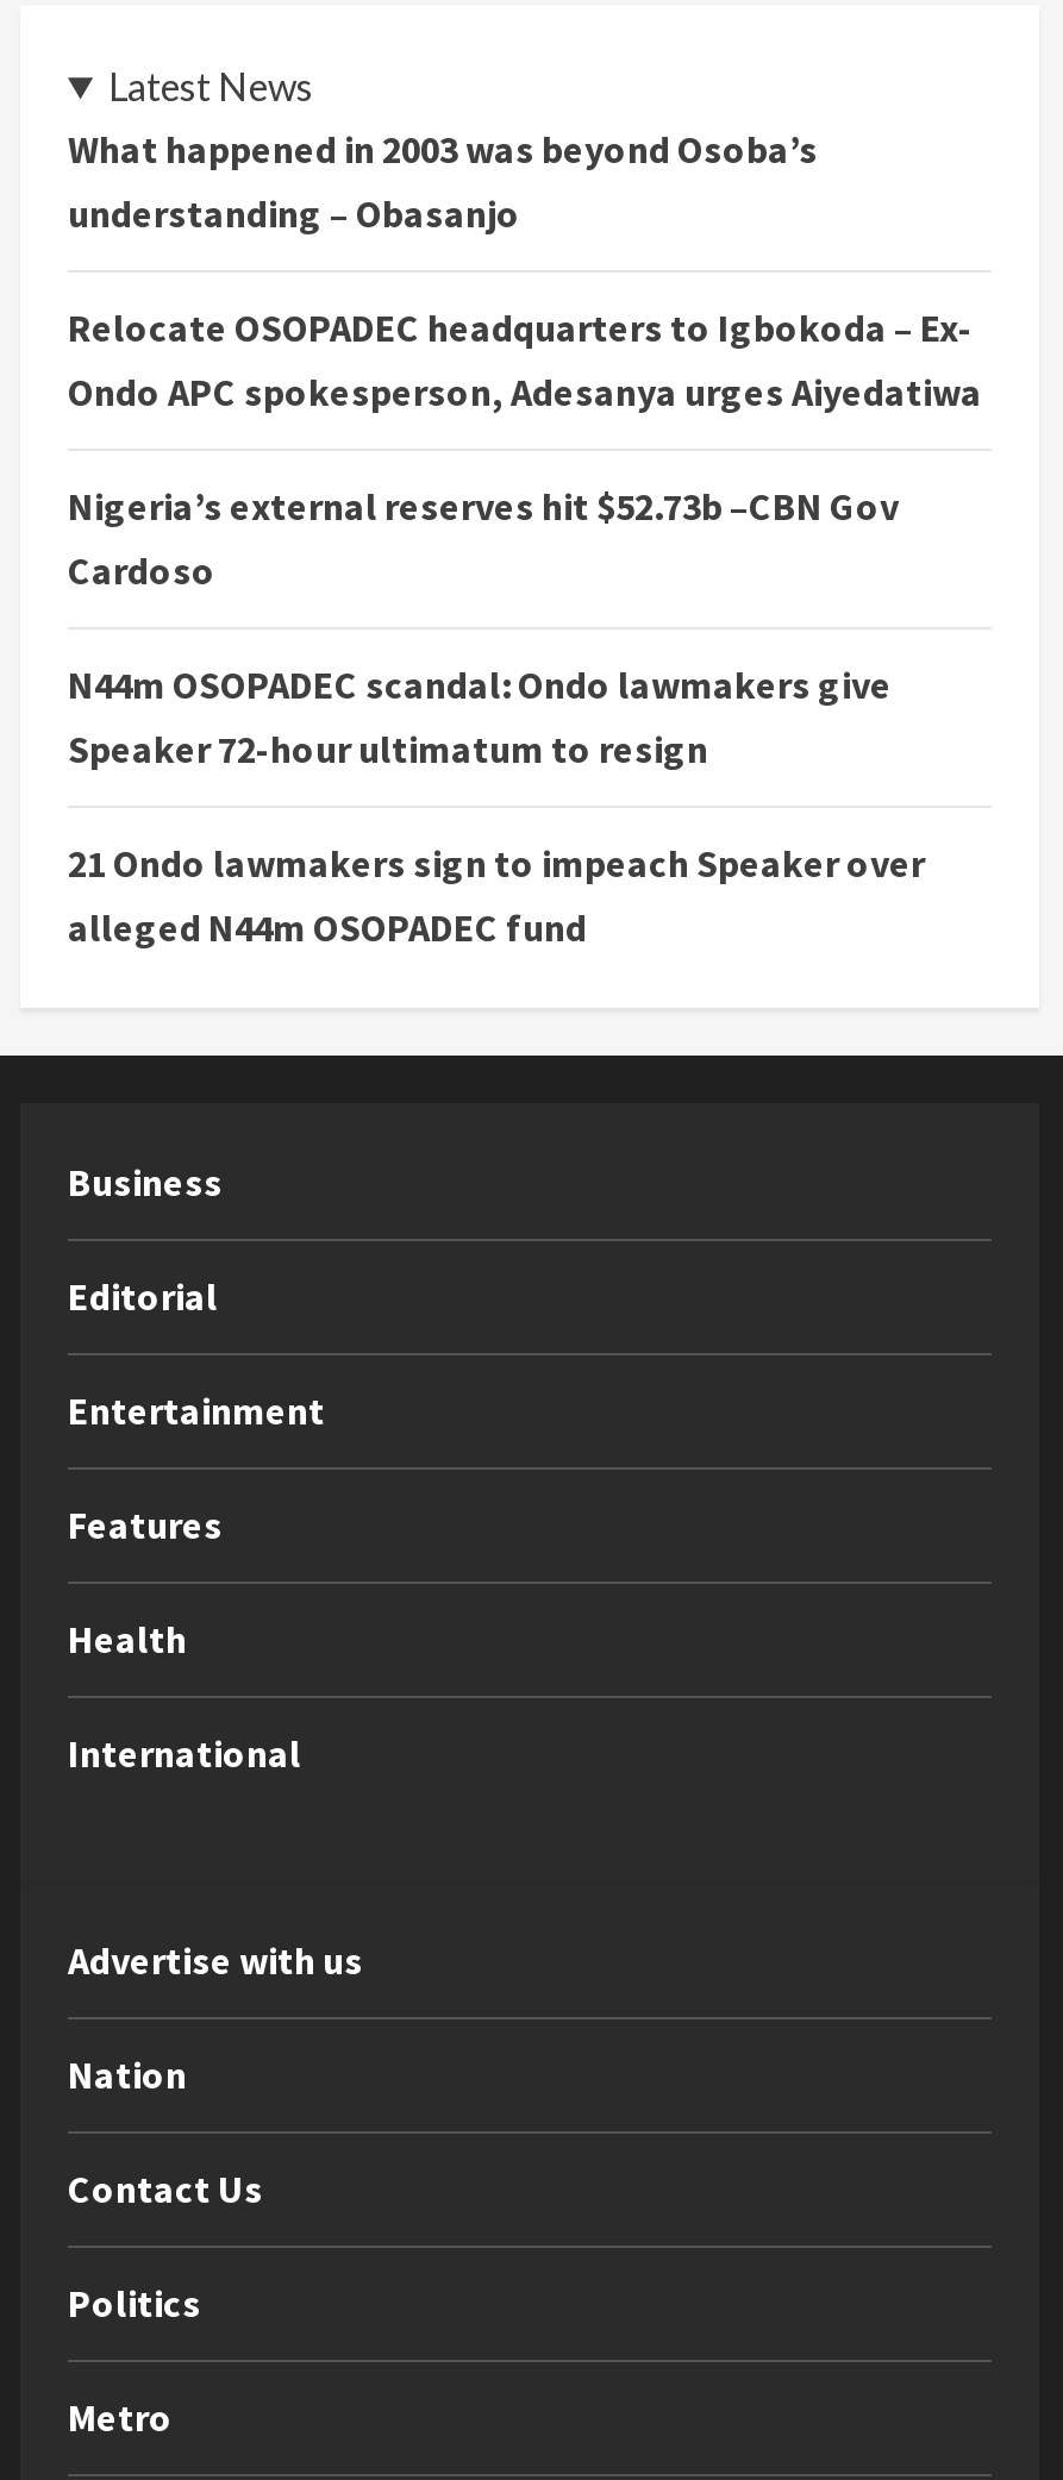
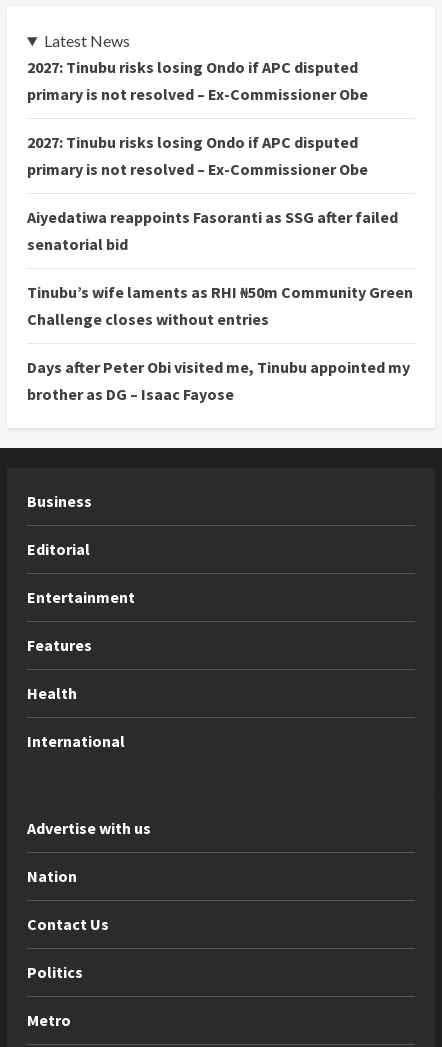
[68,125,818,237] What happened in 2003 was beyond Osoba’s | understanding – Obasanjo -> [27,57,368,104] 2027: Tinubu risks losing Ondo if APC disputed | primary is not resolved – Ex-Commissioner Obe
[68,303,982,415] Relocate OSOPADEC headquarters to Igbokoda – Ex- | Ondo APC spokesperson, Adesanya urges Aiyedatiwa -> [27,132,368,179] 2027: Tinubu risks losing Ondo if APC disputed | primary is not resolved – Ex-Commissioner Obe
[68,482,899,594] Nigeria’s external reserves hit $52.73b –CBN Gov | Cardoso -> [27,207,398,254] Aiyedatiwa reappoints Fasoranti as SSG after failed | senatorial bid
[68,660,892,772] N44m OSOPADEC scandal: Ondo lawmakers give | Speaker 72-hour ultimatum to resign -> [27,282,413,329] Tinubu’s wife laments as RHI ₦50m Community Green | Challenge closes without entries
[68,839,925,951] 21 Ondo lawmakers sign to impeach Speaker over | alleged N44m OSOPADEC fund -> [27,357,410,404] Days after Peter Obi visited me, Tinubu appointed my | brother as DG – Isaac Fayose

